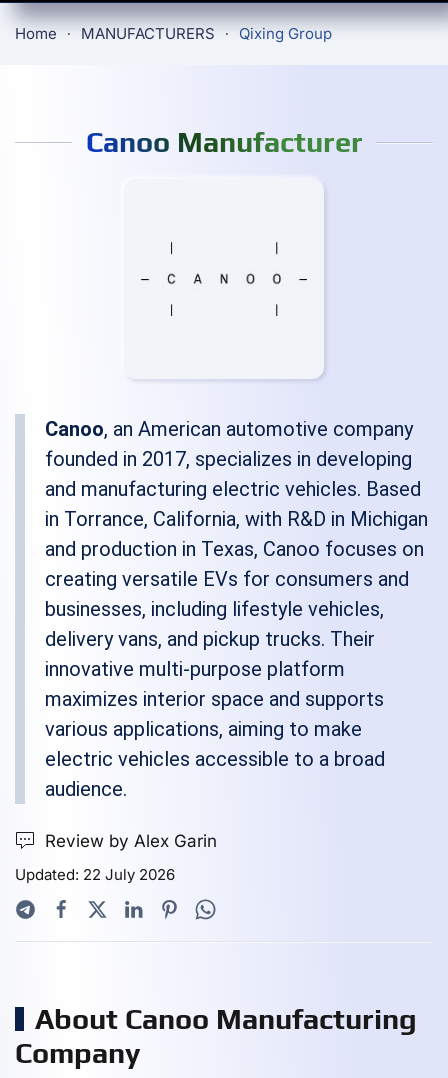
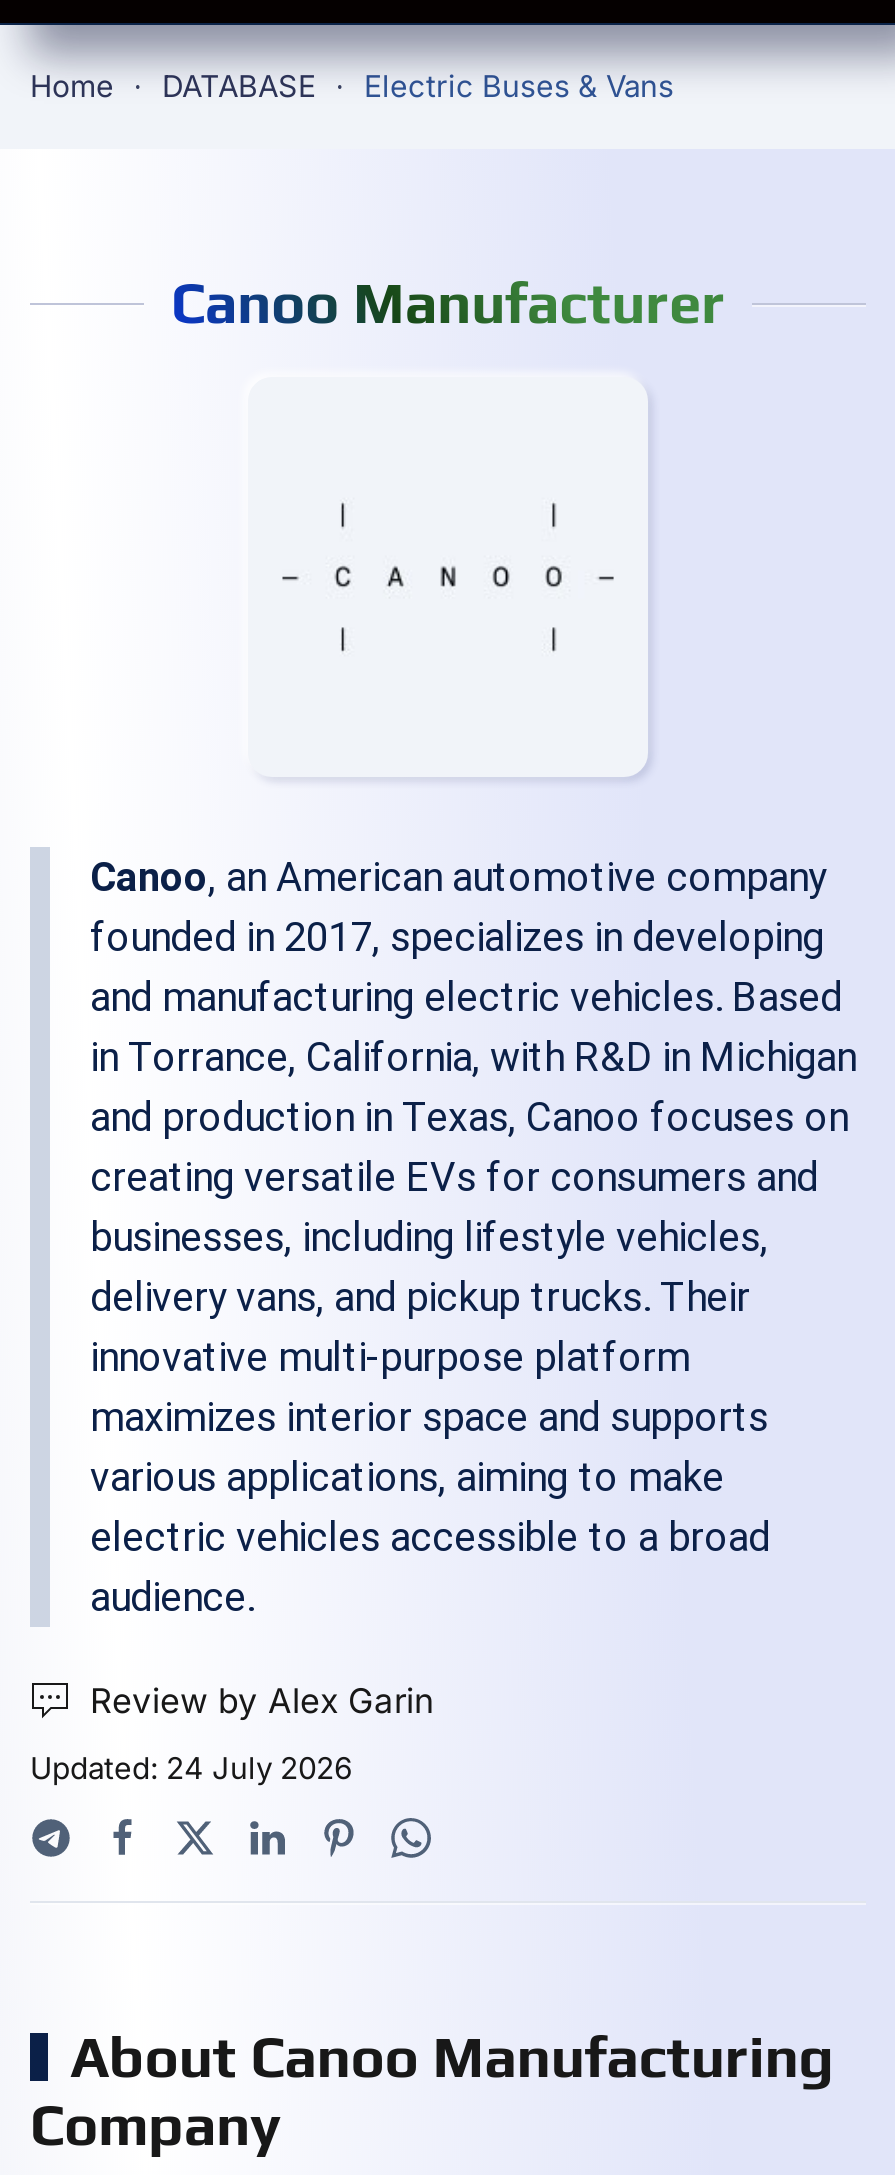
[81,24,332,43] MANUFACTURERS | Qixing Group -> [162,67,674,105] DATABASE | Electric Buses & Vans
[15,865,175,884] Updated: 22 July 2026 -> [30,1749,352,1787] Updated: 24 July 2026

